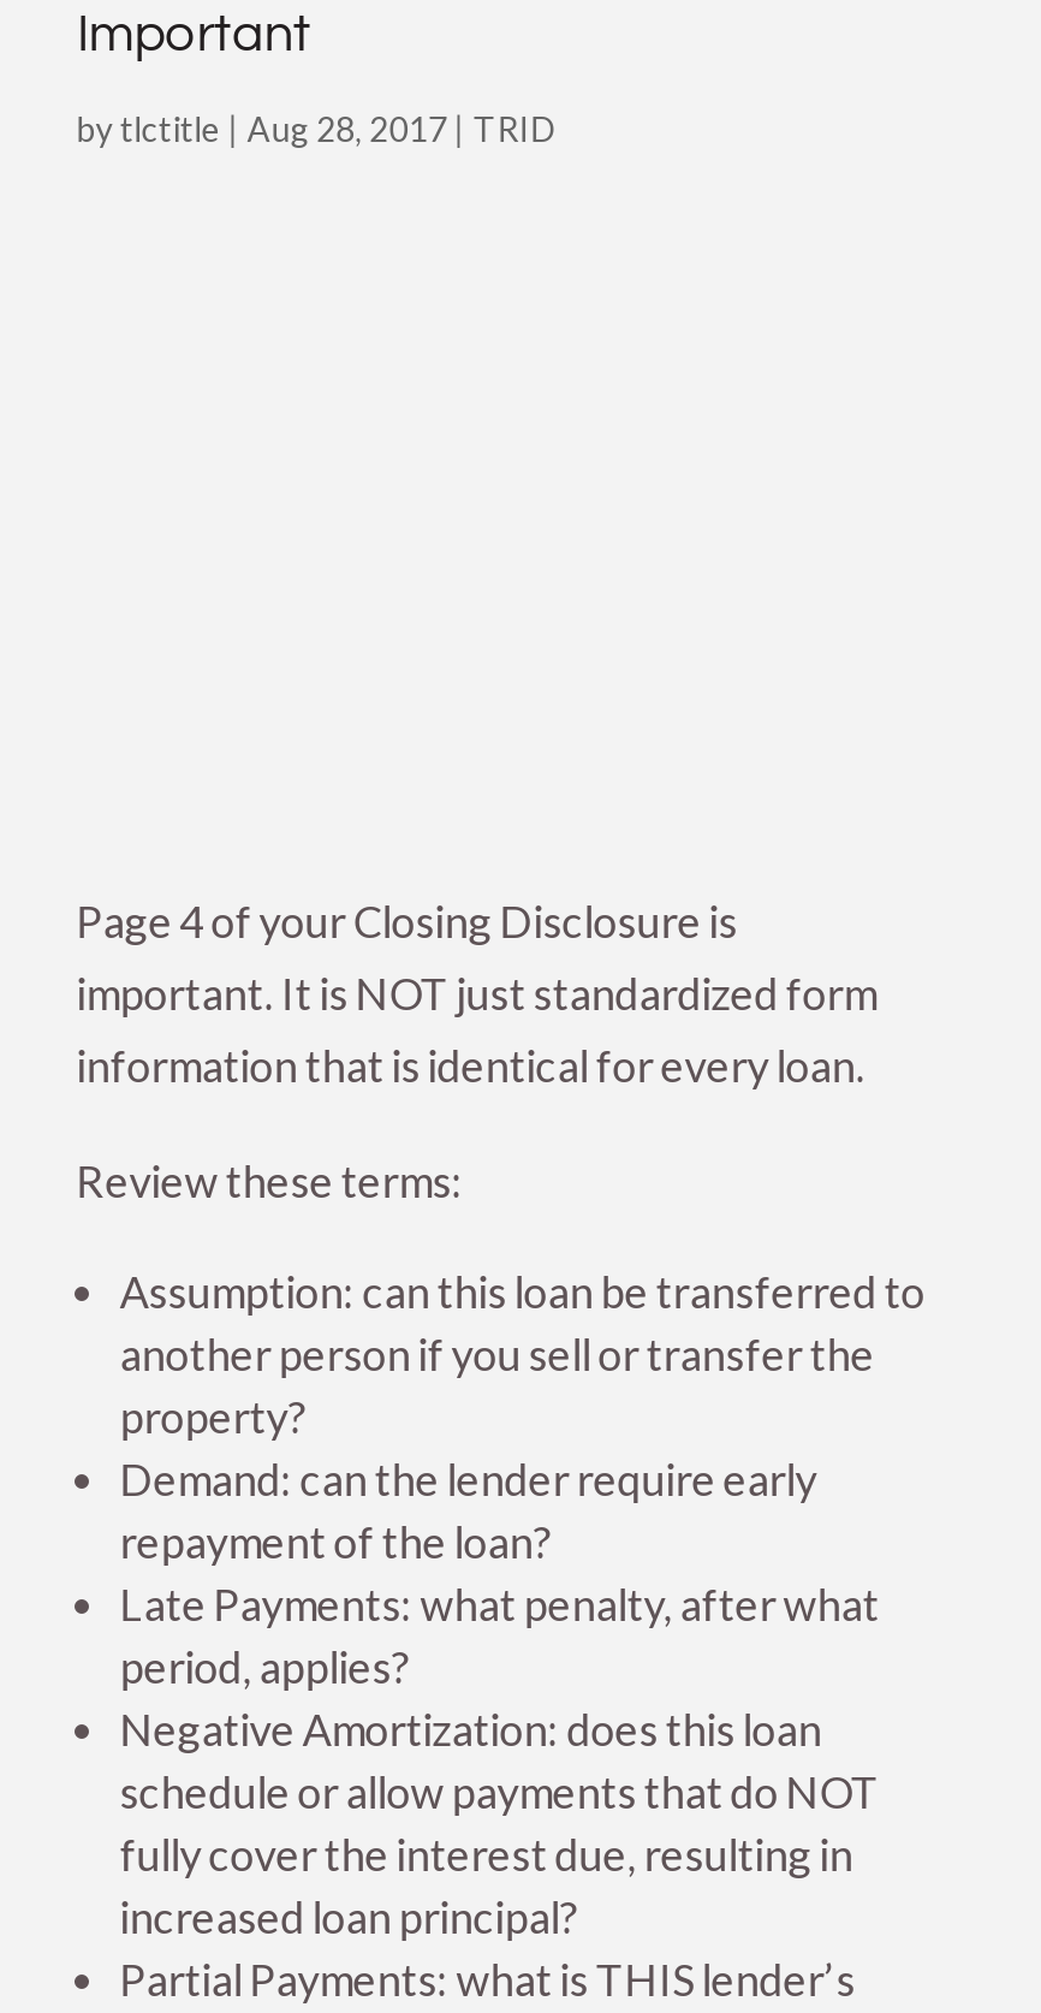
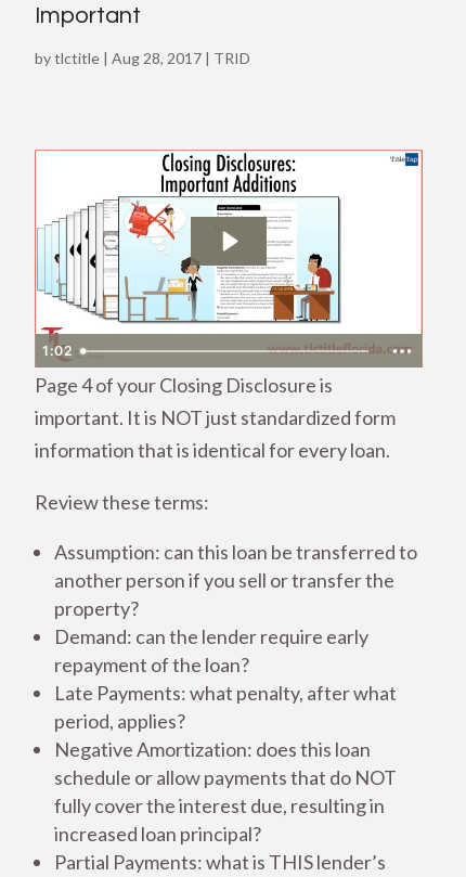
none -> [34,149,424,369] [image] | 1:02

